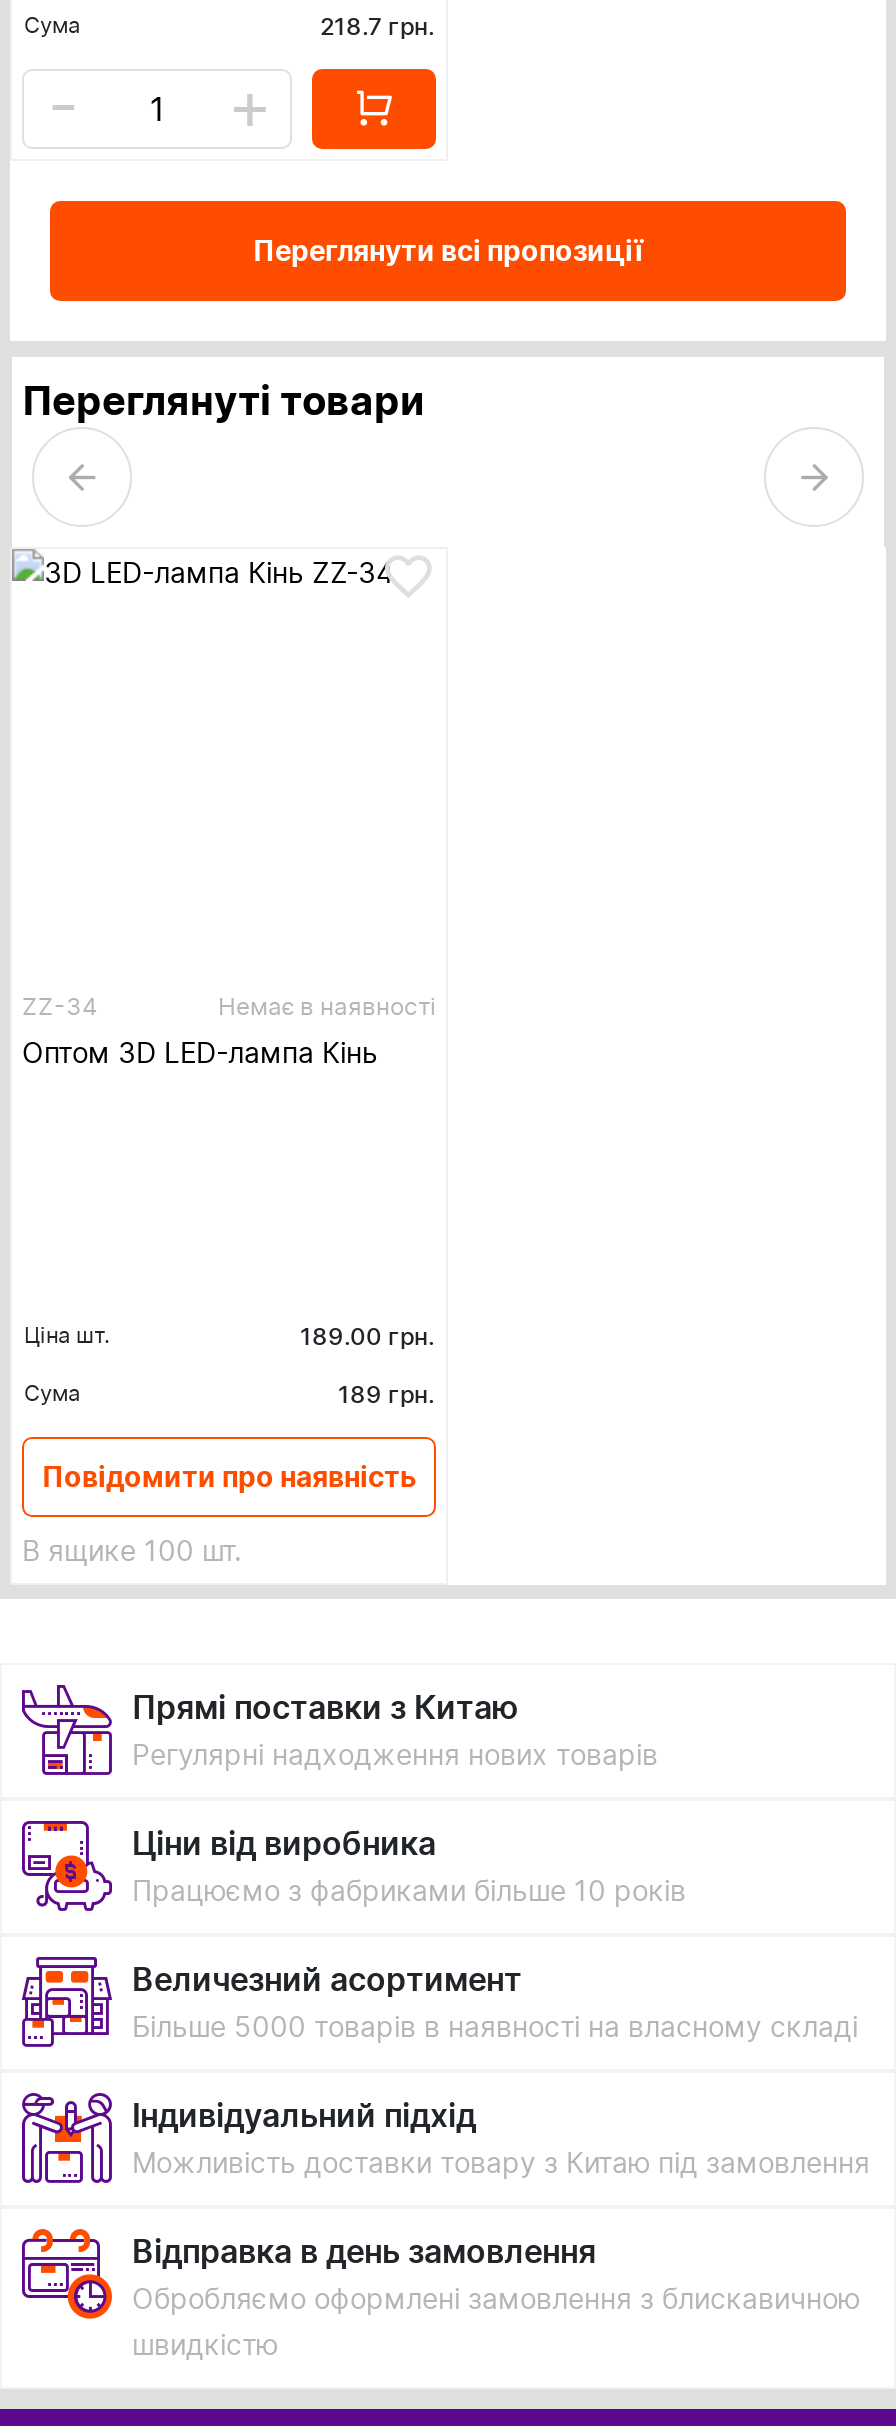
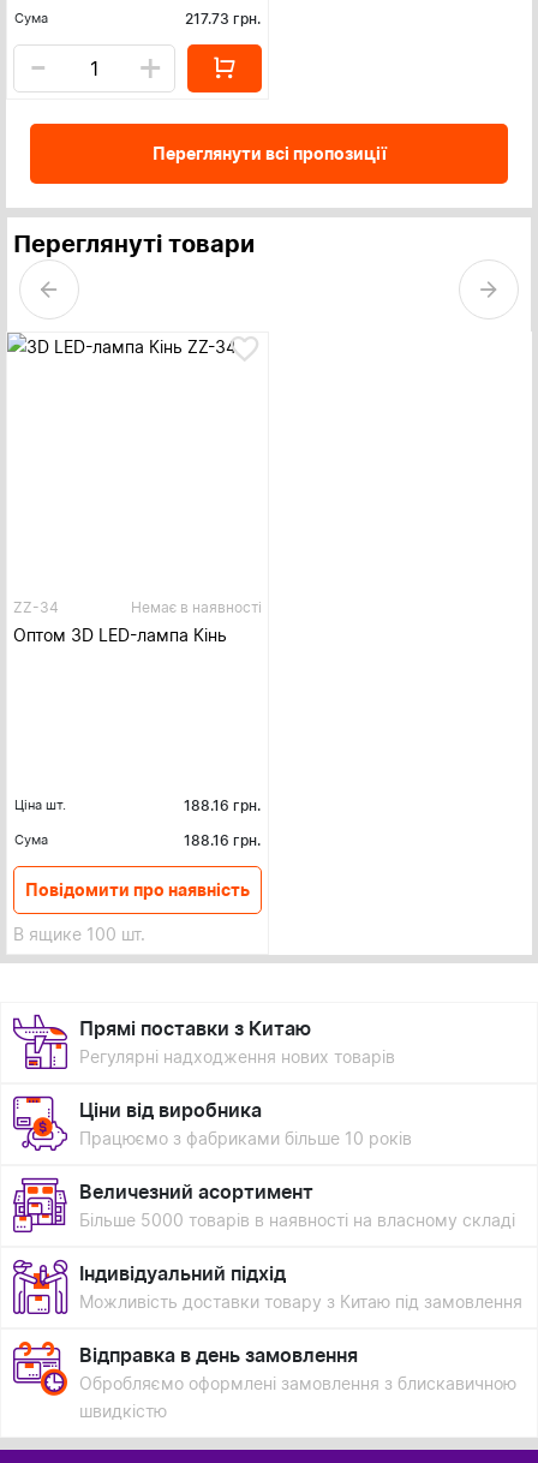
[320,10,434,40] 218.7 грн. -> [185,9,261,27] 217.73 грн.
[300,1320,434,1350] 189.00 грн. -> [184,796,261,814] 188.16 грн.
[338,1378,434,1408] 189 грн. -> [184,831,261,849] 188.16 грн.

